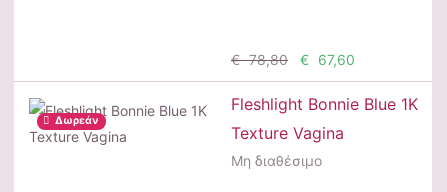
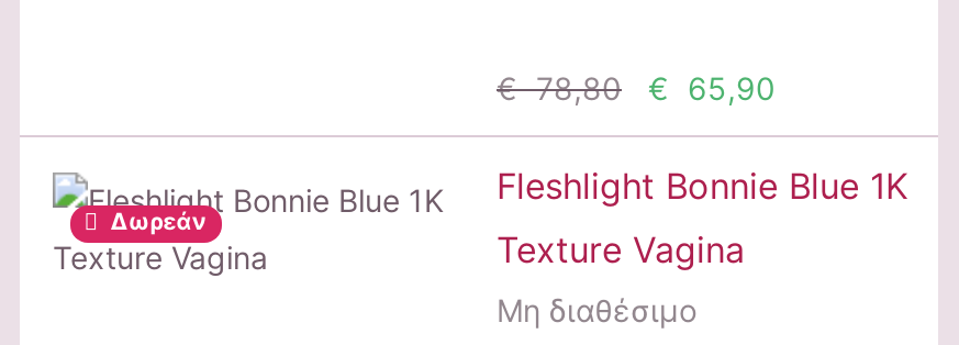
[231,51,355,68] € 78,80 € 67,60 -> [497,69,776,106] € 78,80 € 65,90

